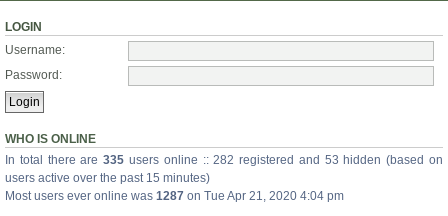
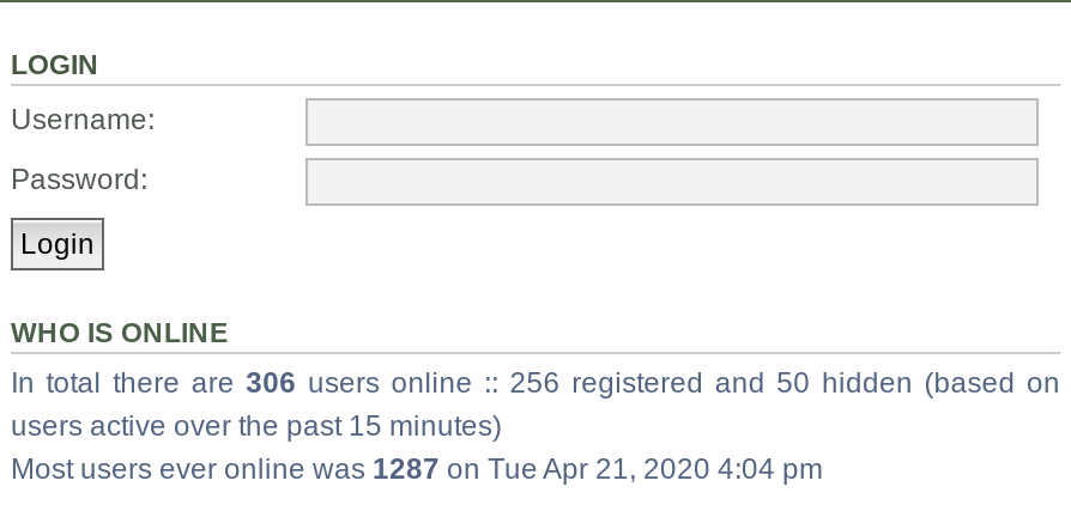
[5,153,443,167] In total there are 335 users online :: 282 registered and 53 hidden (based on -> [11,366,1060,400] In total there are 306 users online :: 256 registered and 50 hidden (based on

